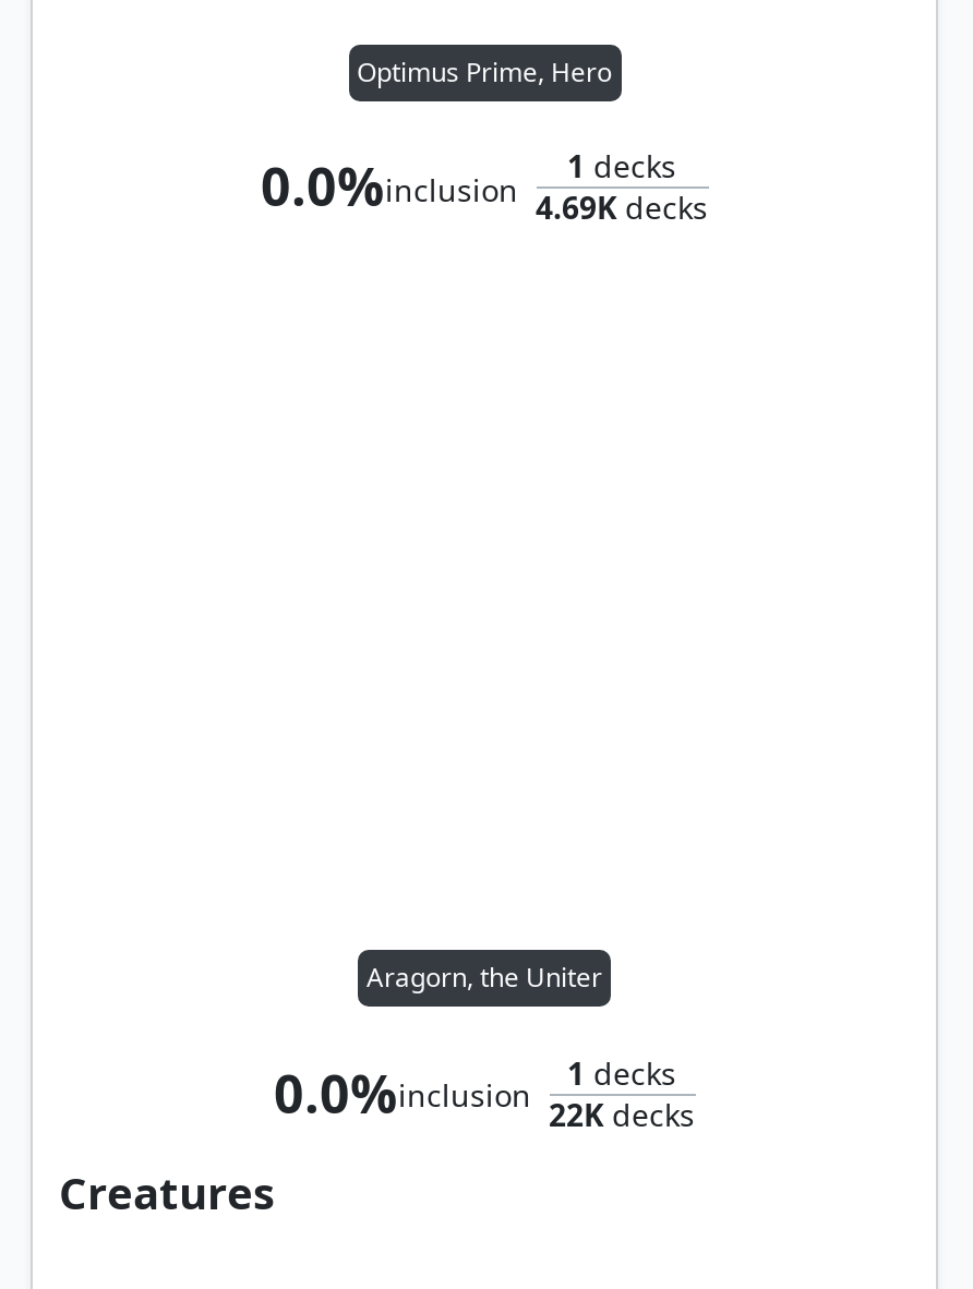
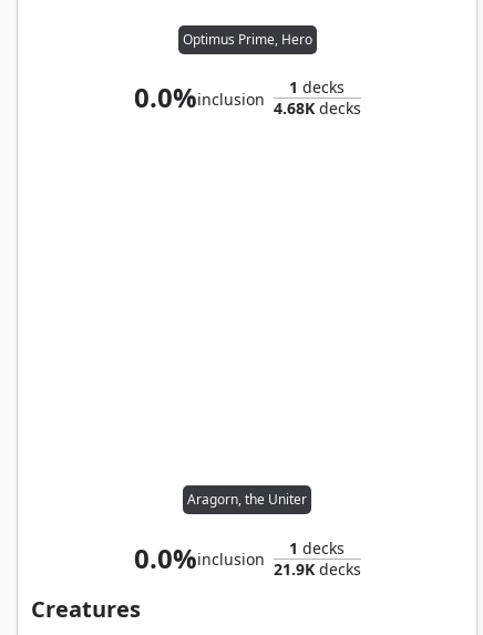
[261,146,708,229] 0.0%inclusion 4.69K decks 1 decks -> [133,77,361,119] 0.0%inclusion 4.68K decks 1 decks
[274,1051,695,1134] 0.0%inclusion 22K decks 1 decks -> [133,537,361,579] 0.0%inclusion 21.9K decks 1 decks

